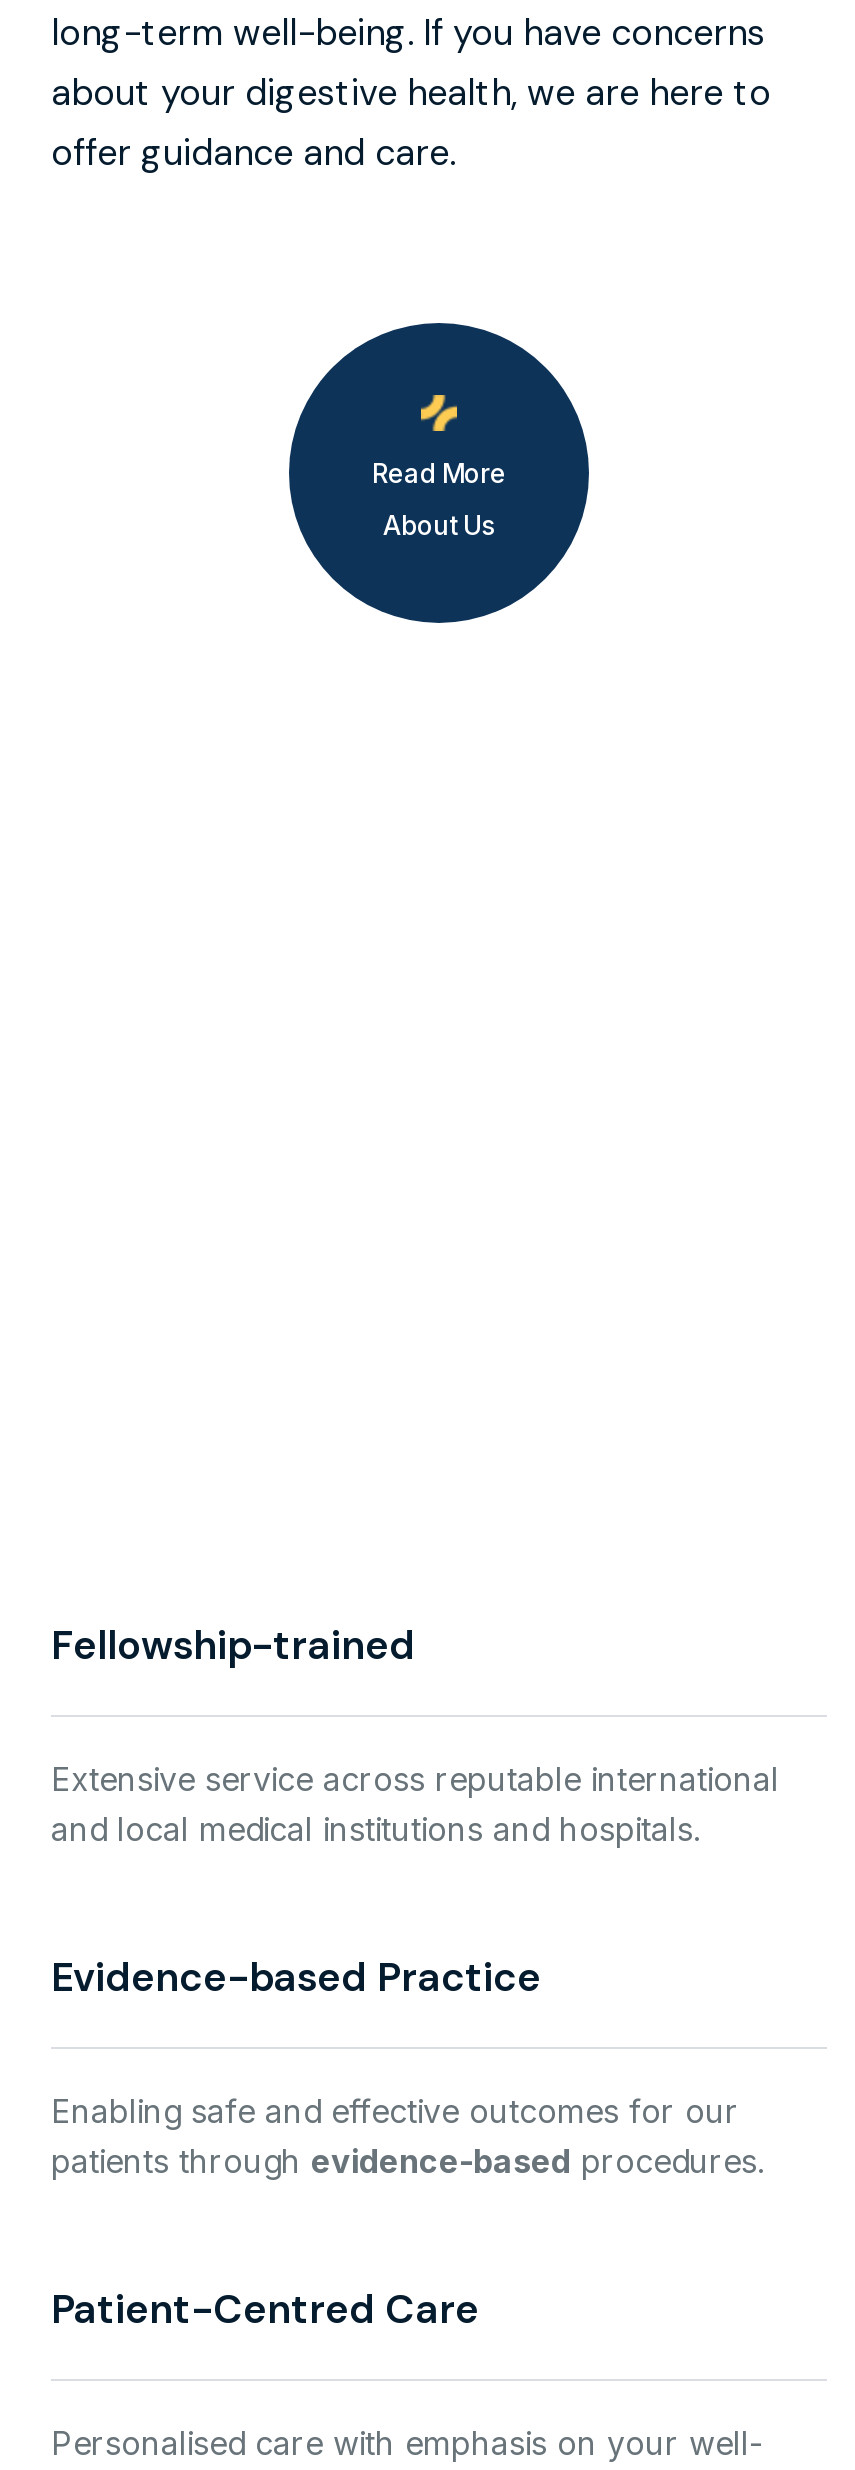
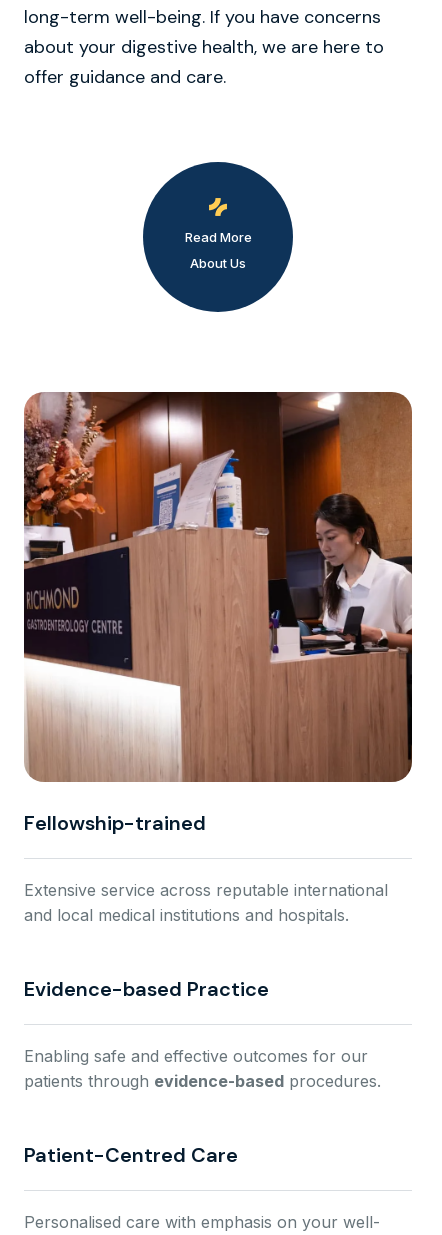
none -> [23,391,413,783] [image]

